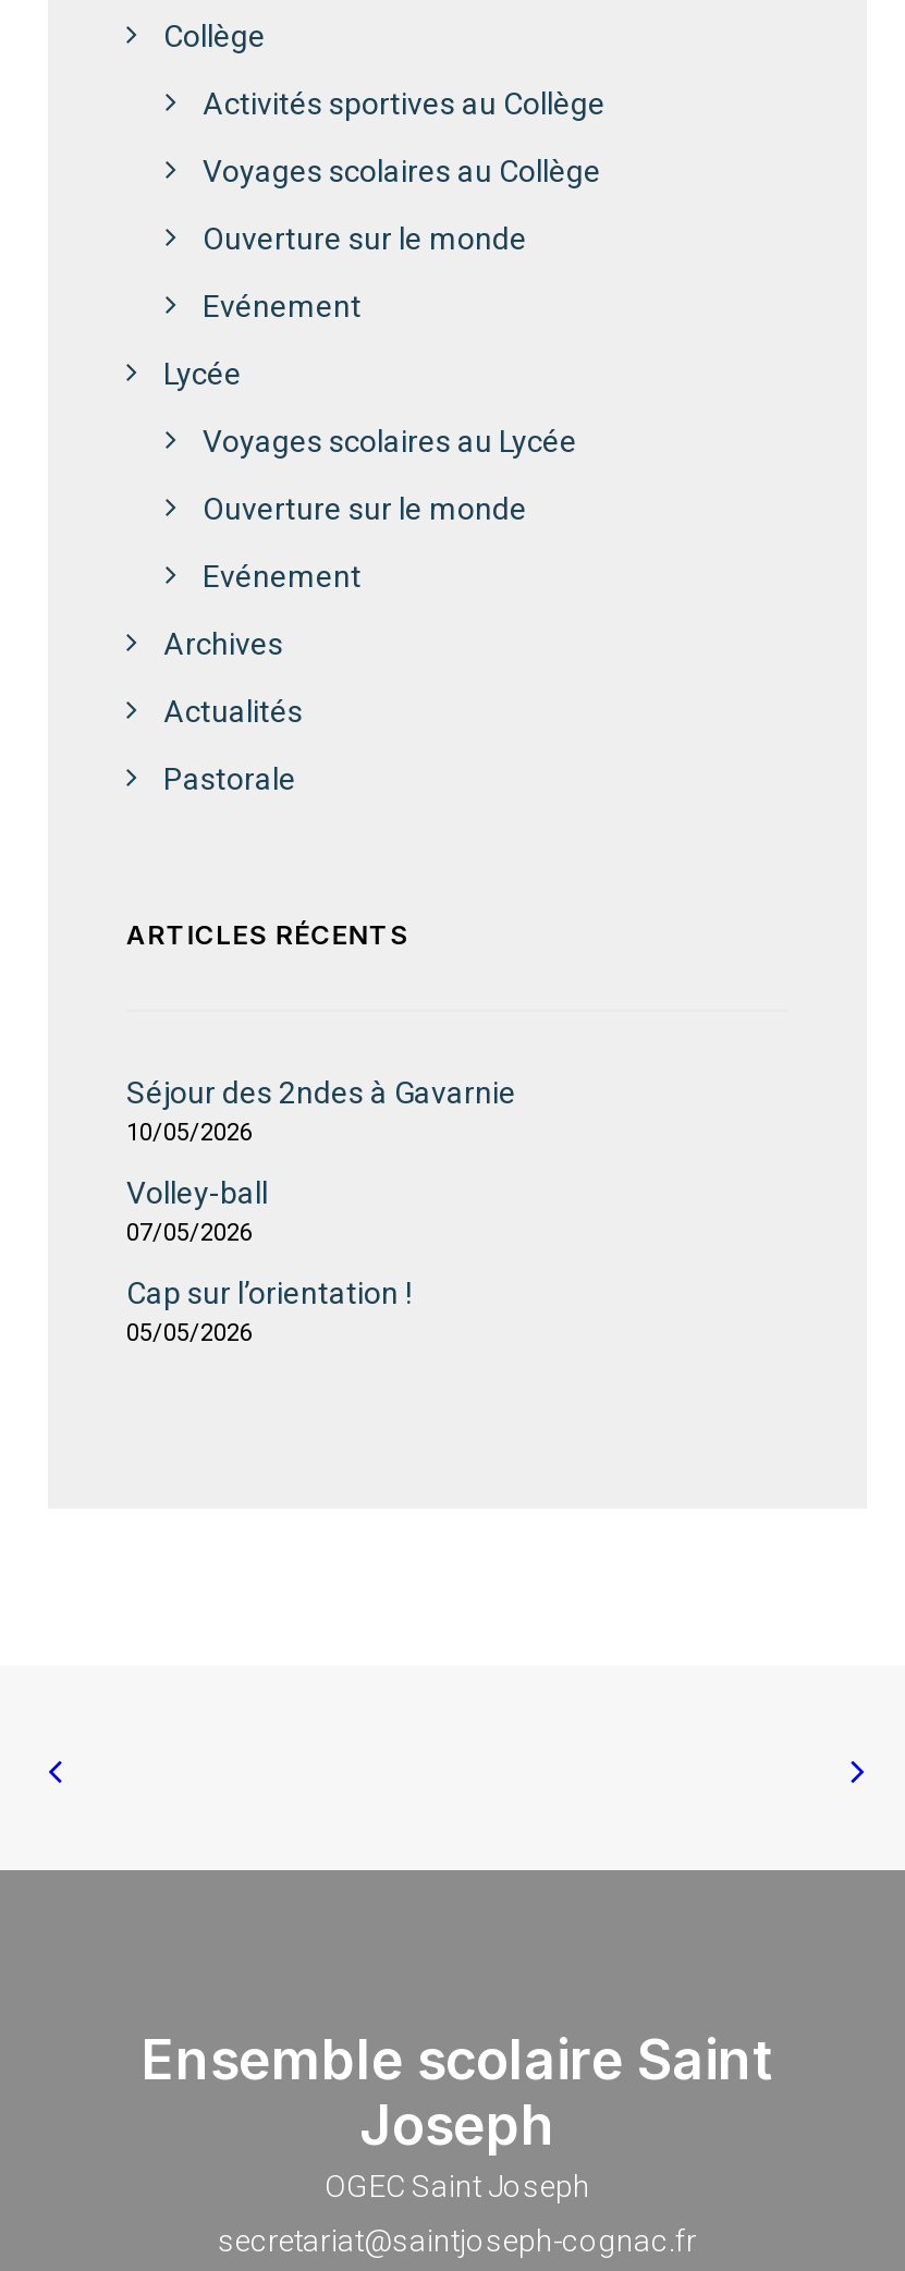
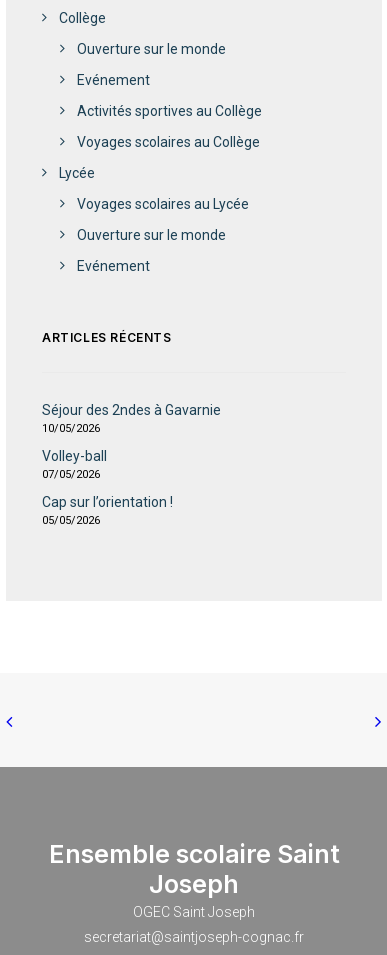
moved [203,86,606,188] -> [77,103,262,150]: Activités sportives au Collège | Voyages scolaires au Collège
[163,626,303,796] Archives | Actualités | Pastorale -> none

